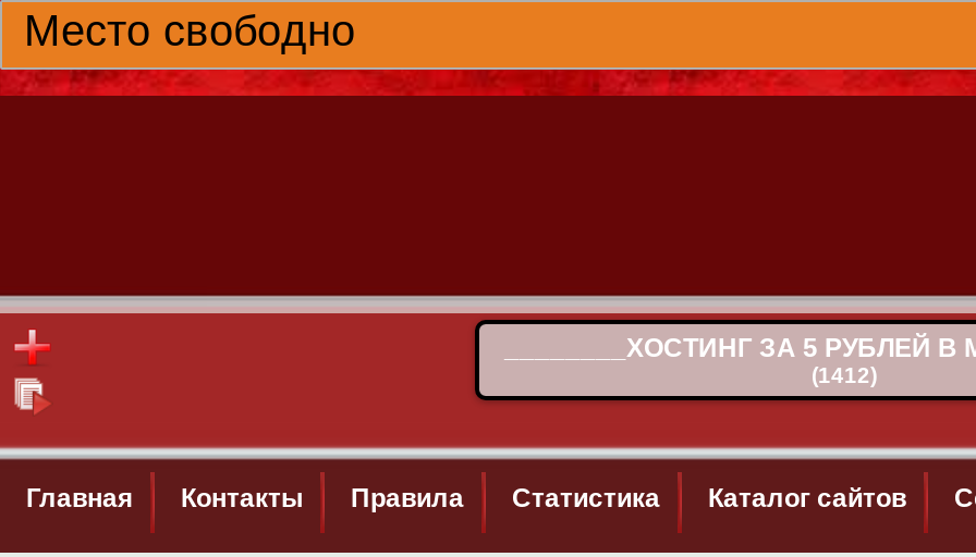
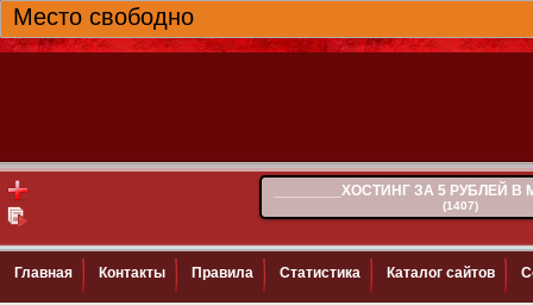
[812,363,877,387] (1412) -> [443,199,479,212] (1407)

